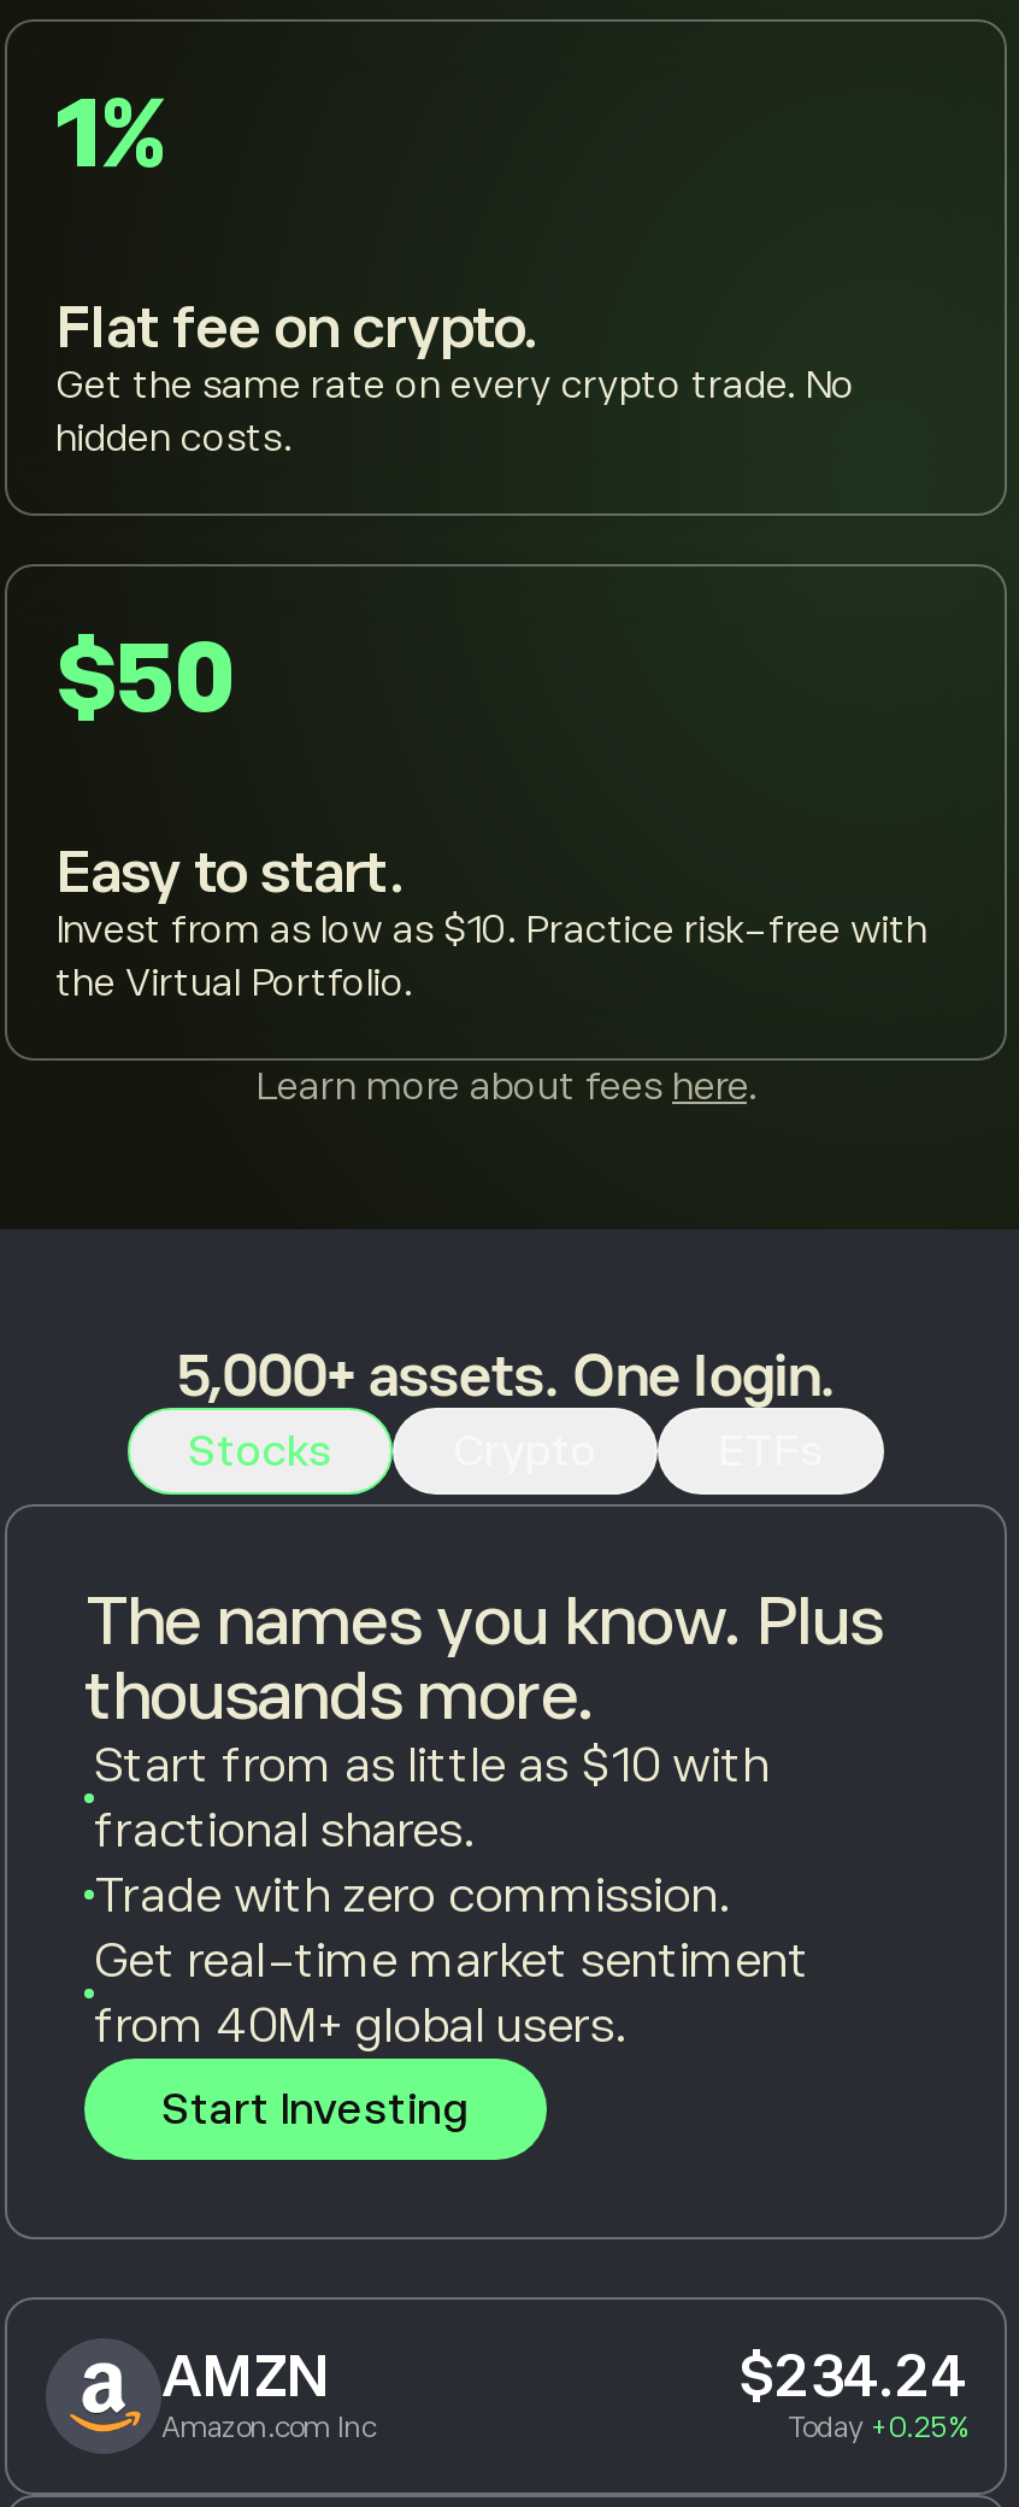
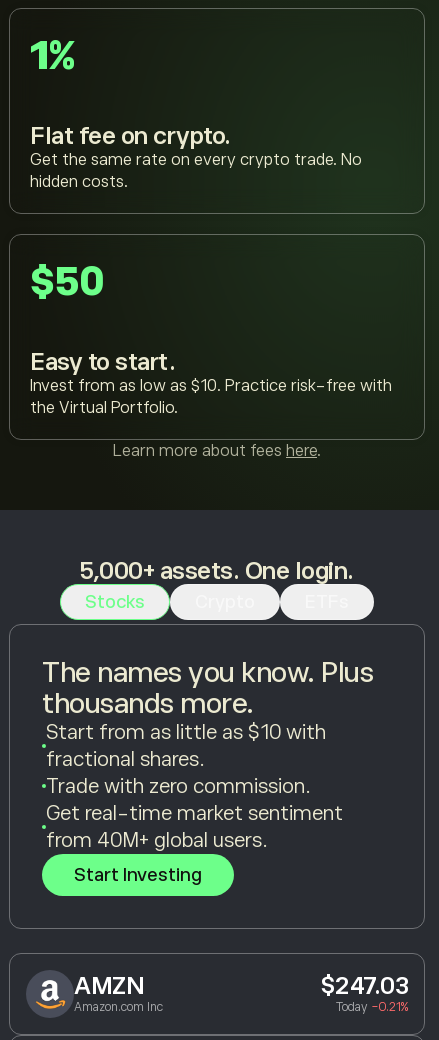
[738,2342,966,2407] $234.24 -> [319,972,408,999] $247.03
[788,2410,966,2444] Today +0.25% -> [336,1000,408,1014] Today -0.21%

